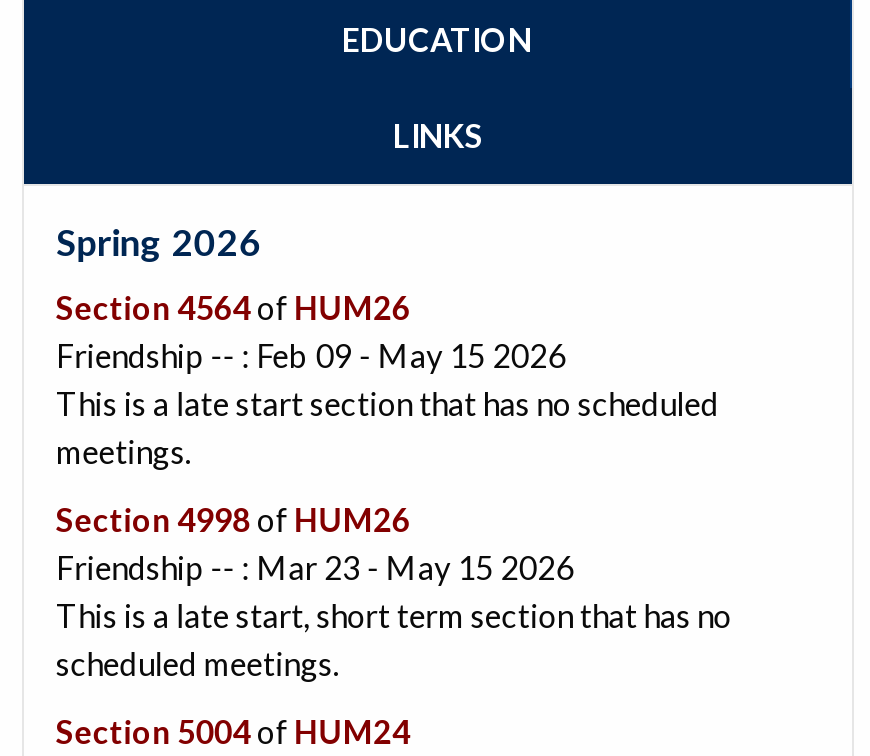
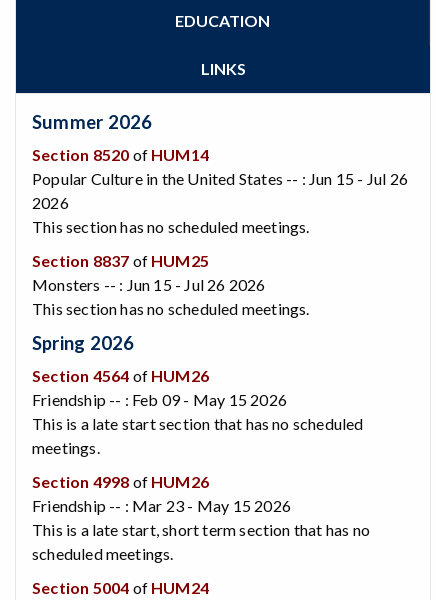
none -> [32,111,408,318] Summer 2026 | Section 8520 of HUM14 | Popular Culture in the United States -- : Jun 15 - Jul 26 | 2026 | This section has no scheduled meetings. | Section 8837 of HUM25 | Monsters -- : Jun 15 - Jul 26 2026 | This section has no scheduled meetings.

